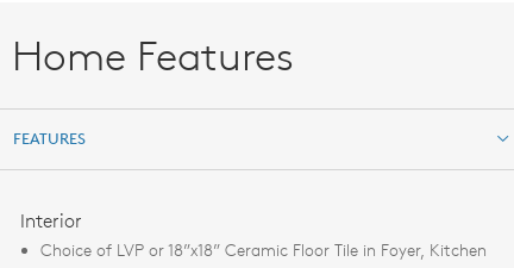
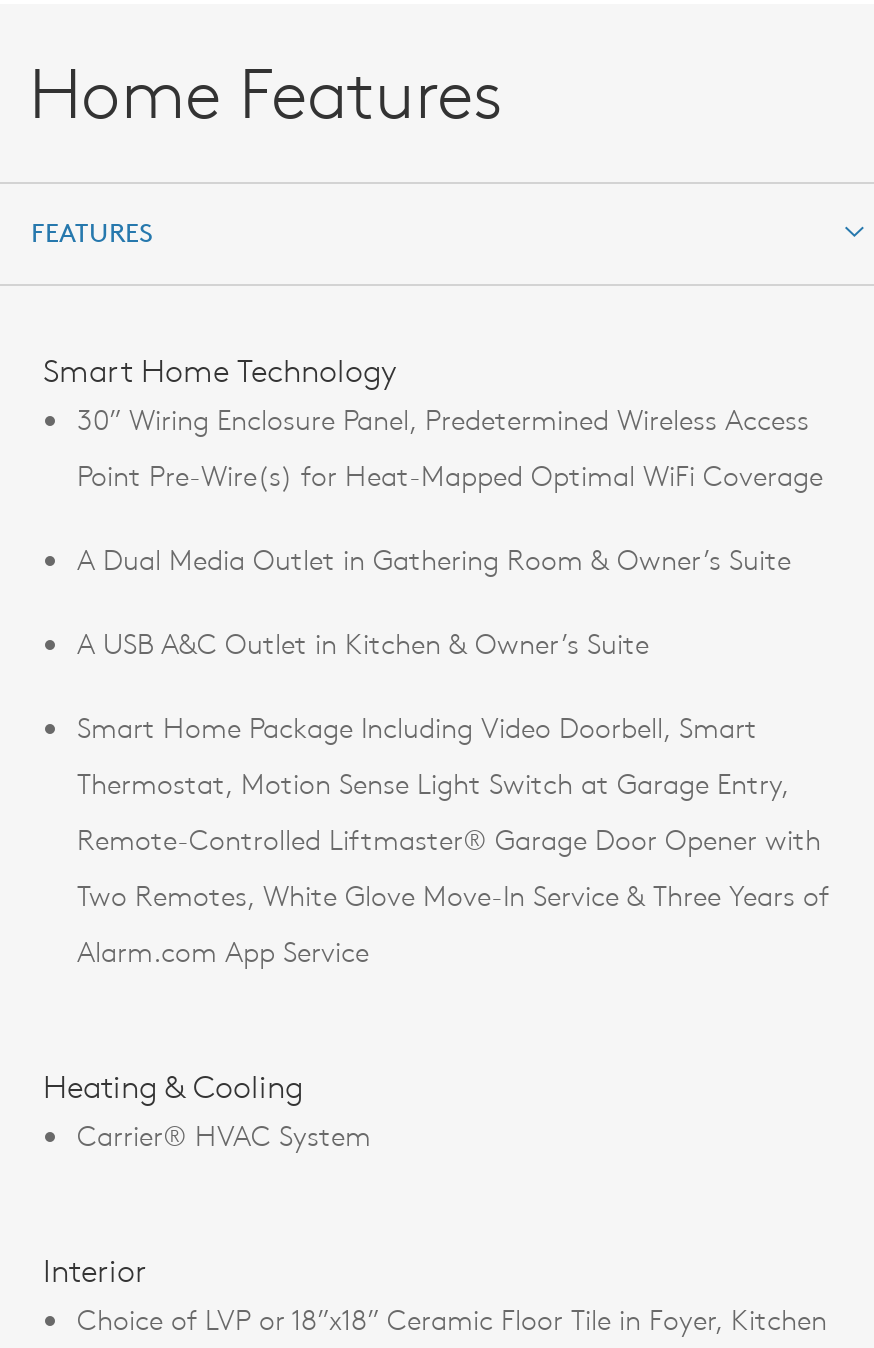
none -> [43,350,829,1154] Smart Home Technology | 30” Wiring Enclosure Panel, Predetermined Wireless Access | Point Pre-Wire(s) for Heat-Mapped Optimal WiFi Coverage | A Dual Media Outlet in Gathering Room & Owner’s Suite | A USB A&C Outlet in Kitchen & Owner’s Suite | Smart Home Package Including Video Doorbell, Smart | Thermostat, Motion Sense Light Switch at Garage Entry, | Remote-Controlled Liftmaster® Garage Door Opener with | Two Remotes, White Glove Move-In Service & Three Years of | Alarm.com App Service | Heating & Cooling | Carrier® HVAC System

